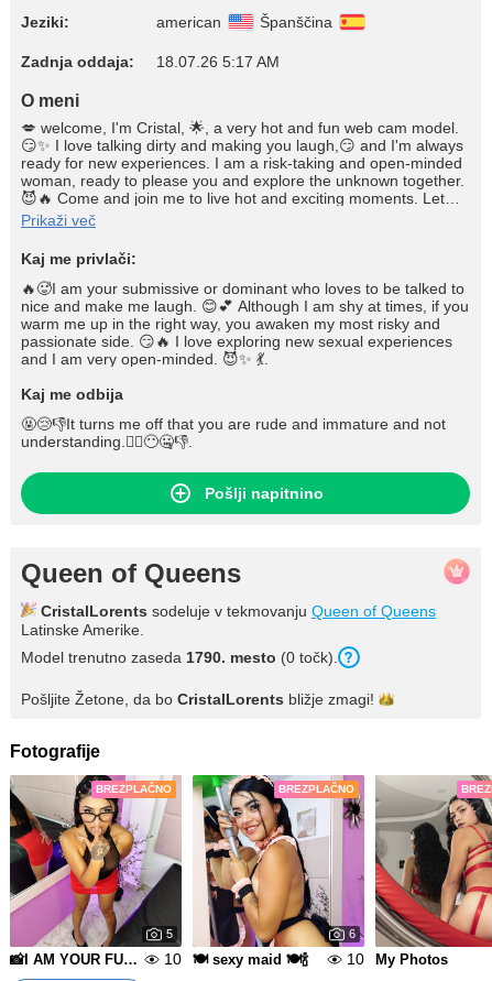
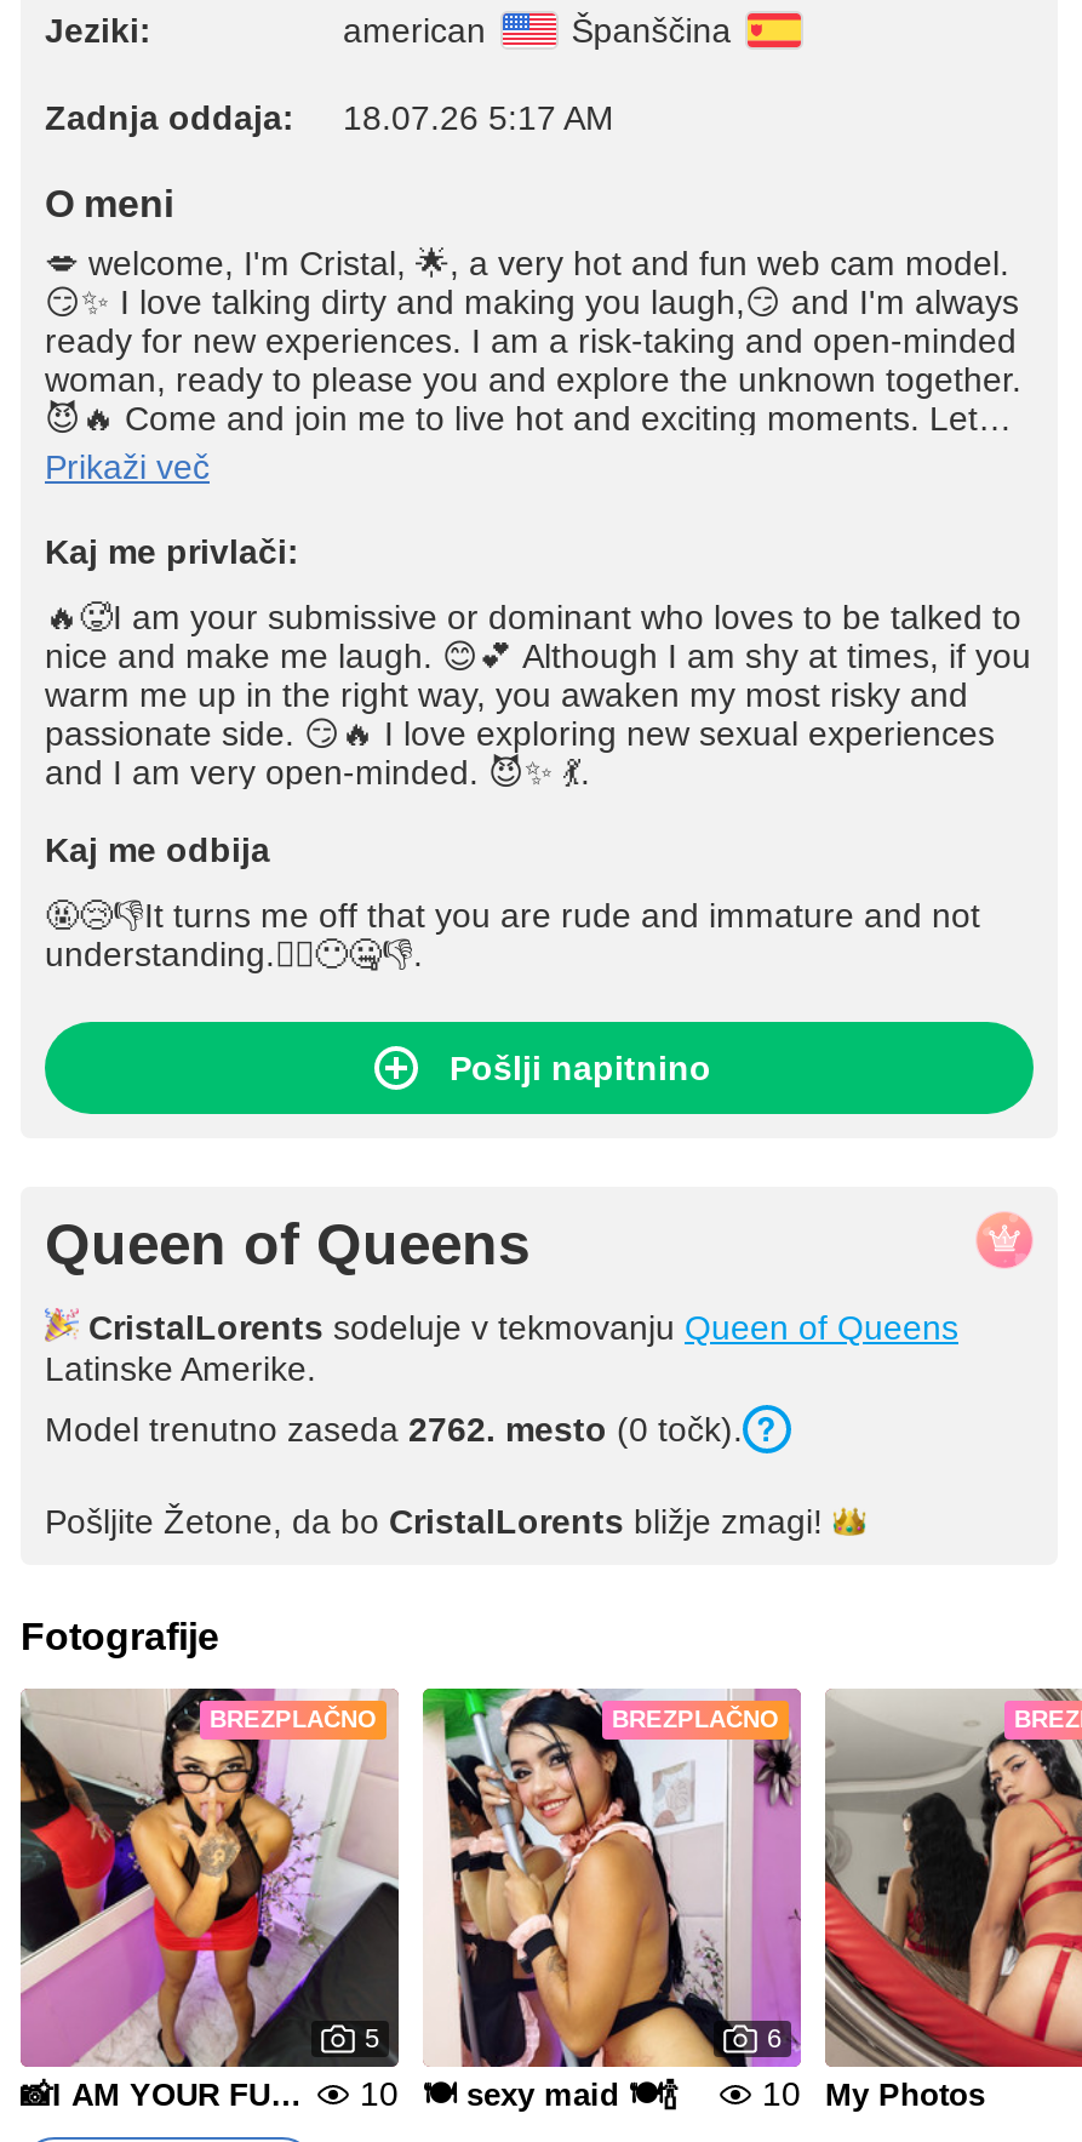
[21,648,338,666] Model trenutno zaseda 1790. mesto (0 točk). -> [45,1410,743,1449] Model trenutno zaseda 2762. mesto (0 točk).

